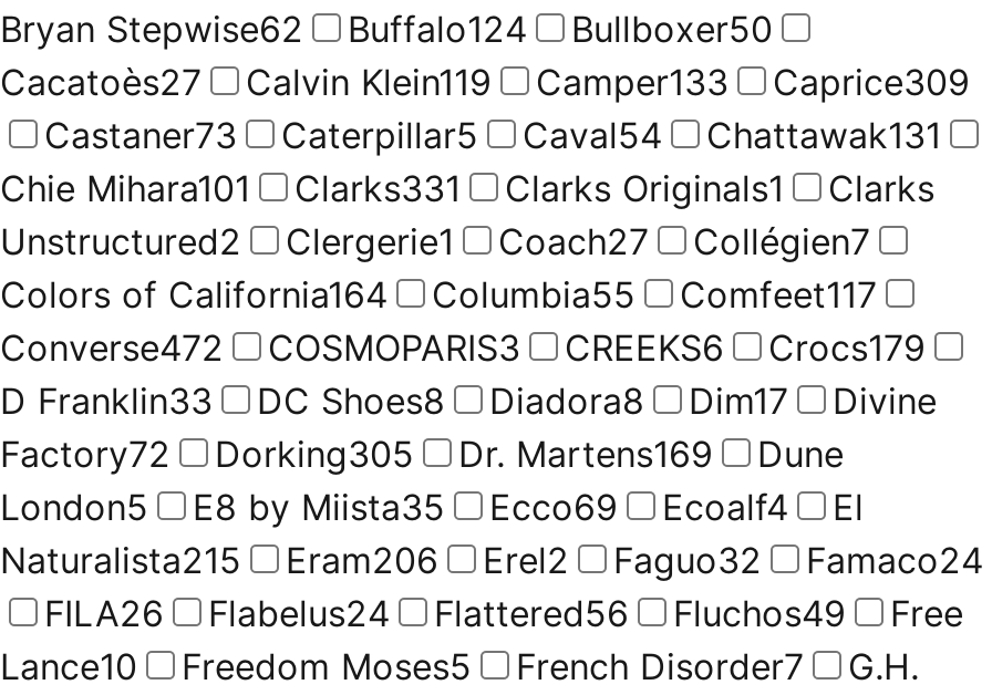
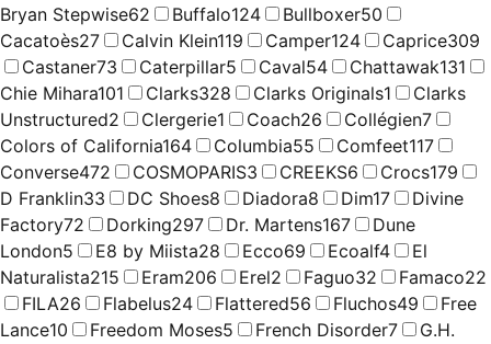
[0,60,970,104] Cacatoès27 Calvin Klein119 Camper133 Caprice309 -> [0,29,480,51] Cacatoès27 Calvin Klein119 Camper124 Caprice309
[0,166,934,210] Chie Mihara101 Clarks331 Clarks Originals1 Clarks -> [0,82,466,104] Chie Mihara101 Clarks328 Clarks Originals1 Clarks
[0,219,870,263] Unstructured2 Clergerie1 Coach27 Collégien7 -> [0,108,432,130] Unstructured2 Clergerie1 Coach26 Collégien7
[215,431,414,476] Dorking305 -> [106,214,204,235] Dorking297
[458,431,713,476] Dr. Martens169 -> [226,214,351,235] Dr. Martens167
[0,485,864,529] London5 E8 by Miista35 Ecco69 Ecoalf4 El -> [0,240,427,262] London5 E8 by Miista28 Ecco69 Ecoalf4 El
[0,538,983,582] Naturalista215 Eram206 Erel2 Faguo32 Famaco24 -> [0,266,487,288] Naturalista215 Eram206 Erel2 Faguo32 Famaco22

